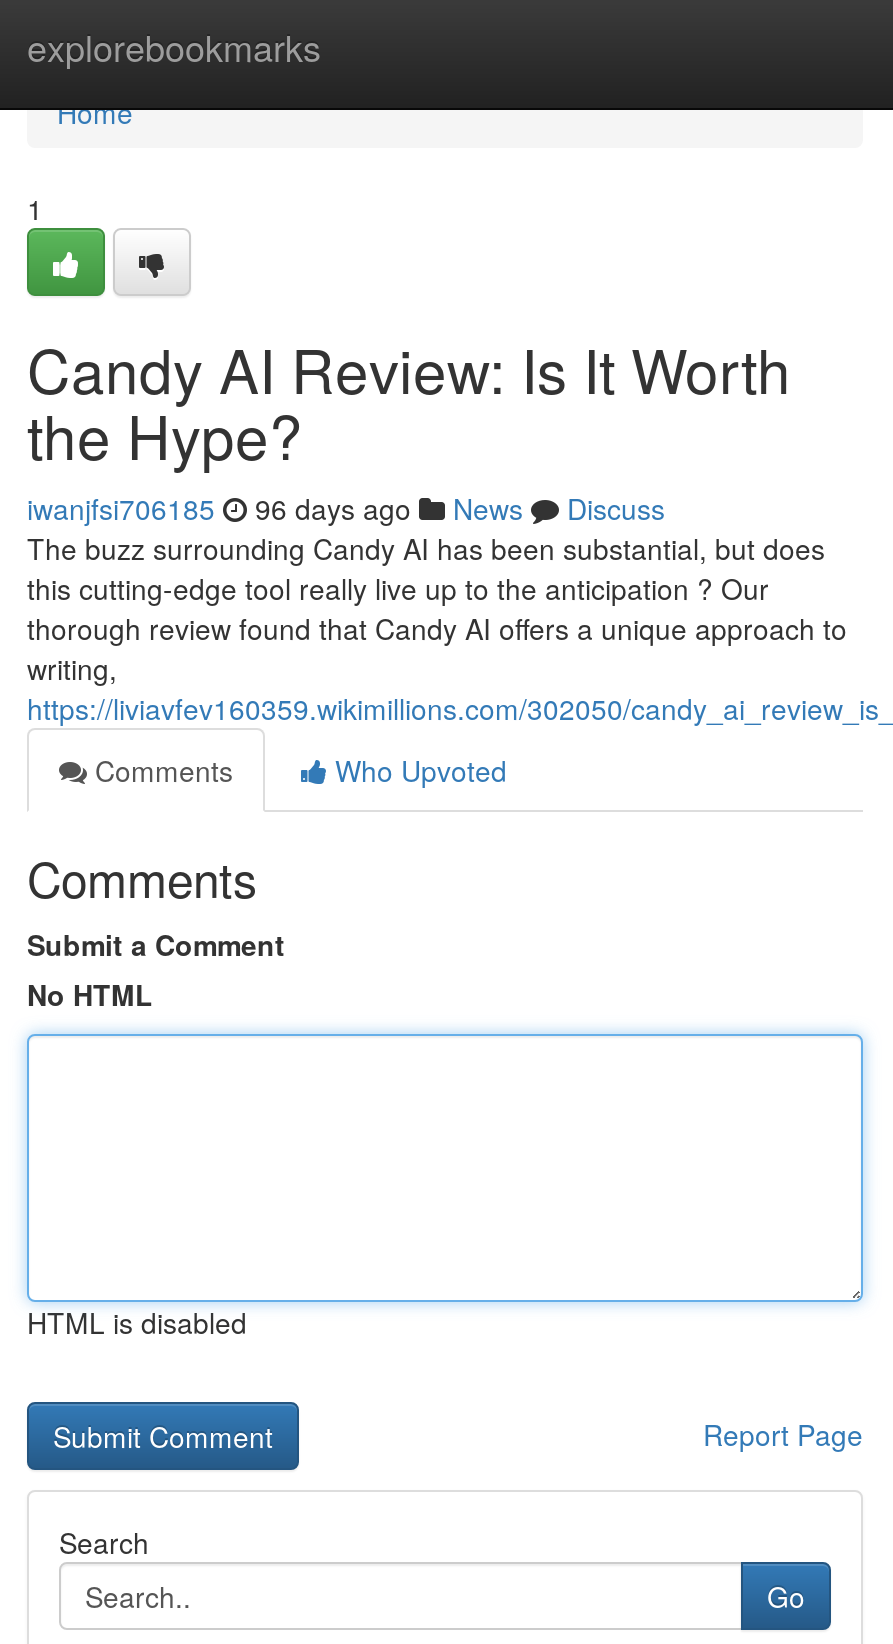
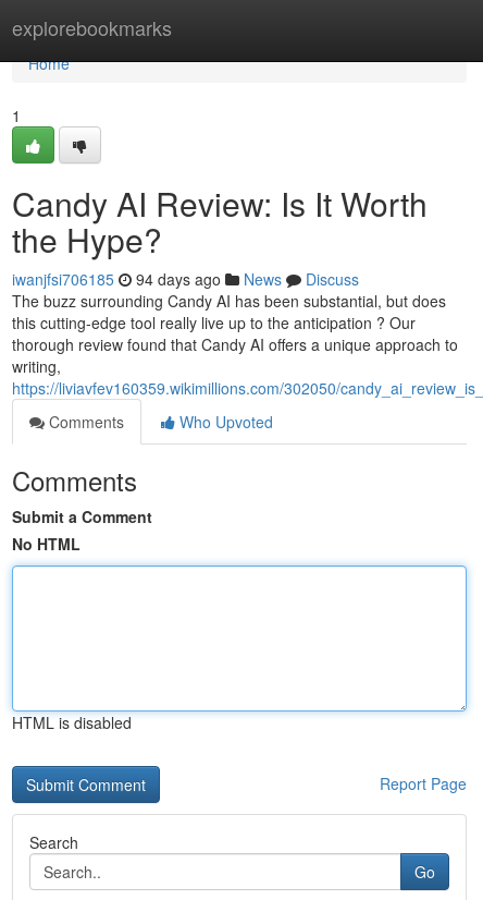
[27,488,665,528] iwanjfsi706185 96 days ago News Discuss -> [12,268,359,290] iwanjfsi706185 94 days ago News Discuss

